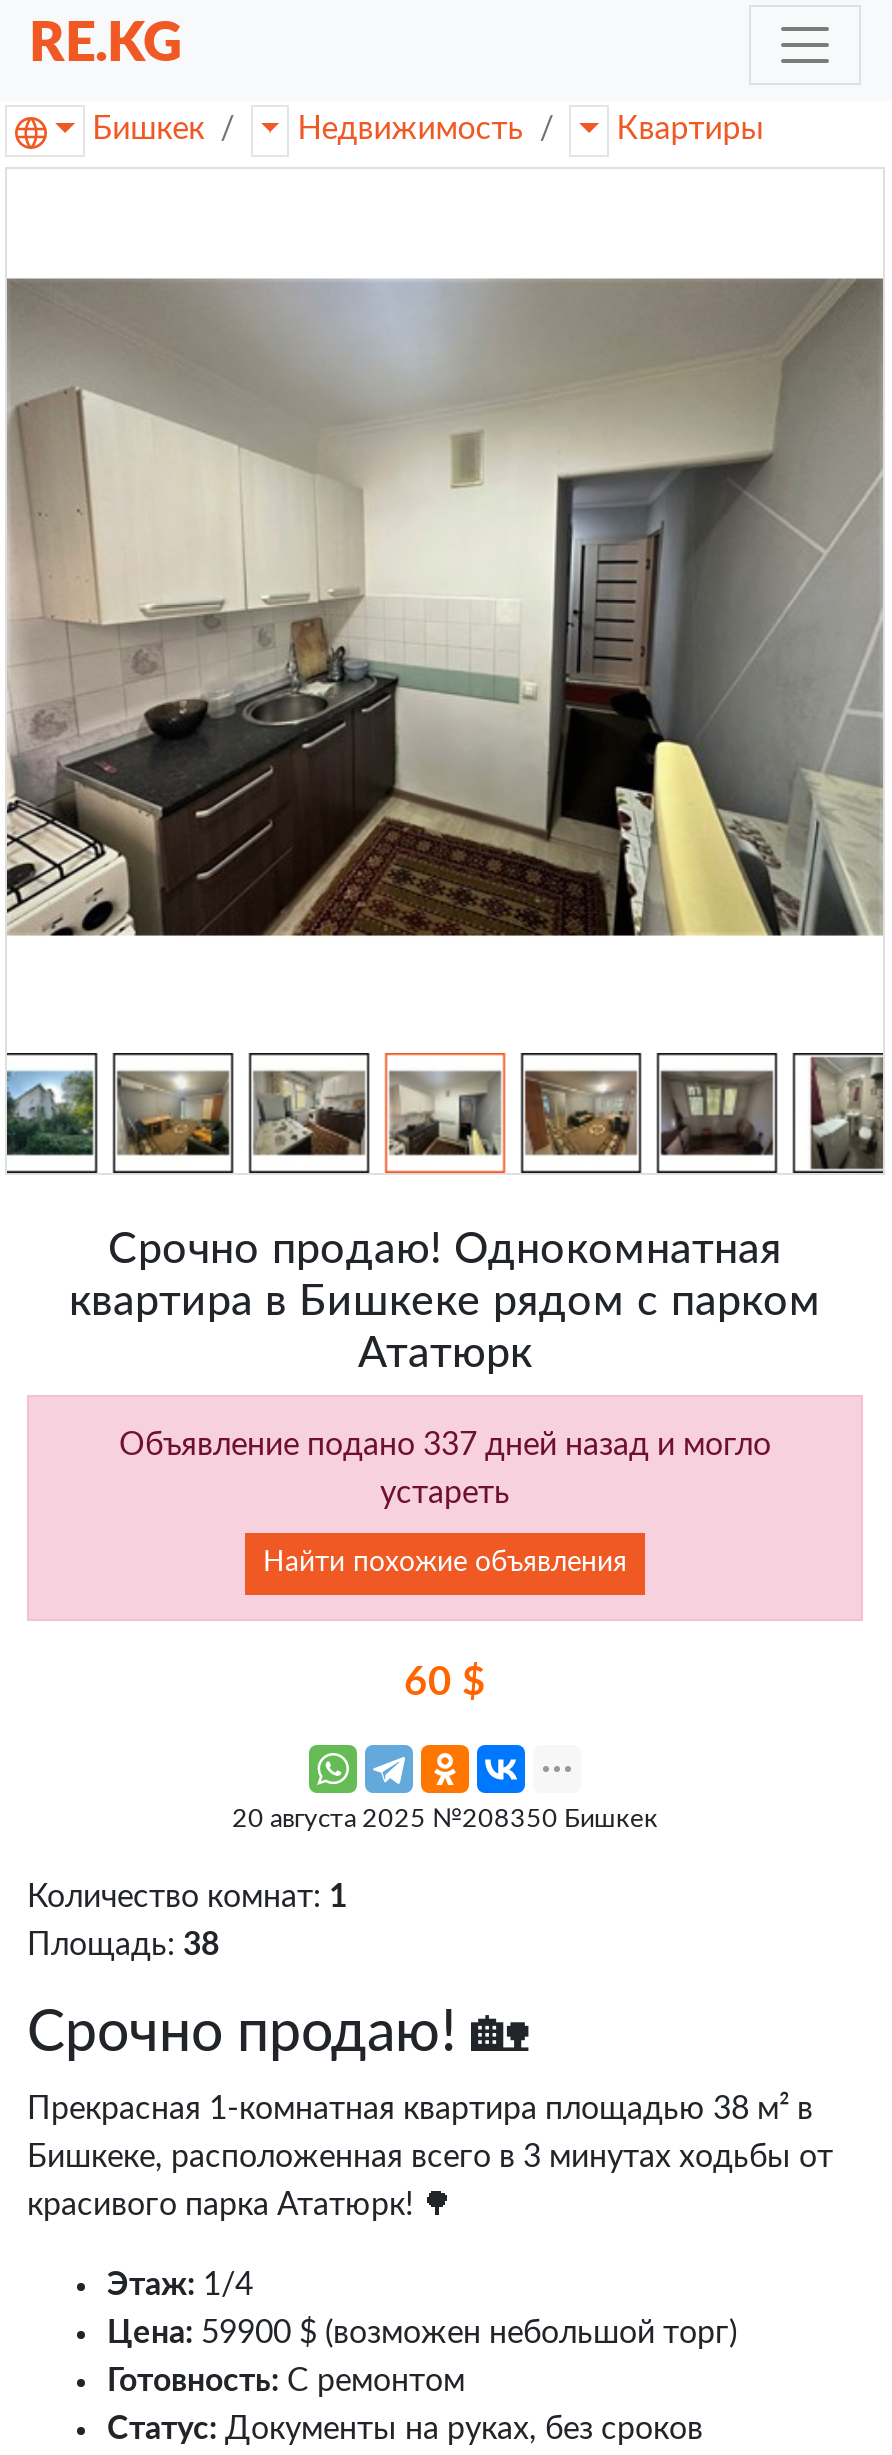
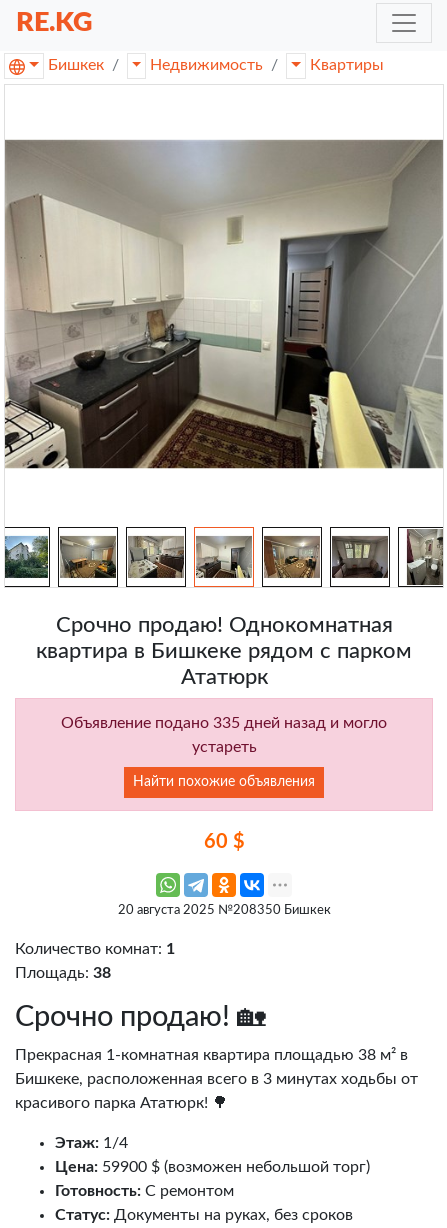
[119,1429,771,1461] Объявление подано 337 дней назад и могло -> [61,715,387,731] Объявление подано 335 дней назад и могло

